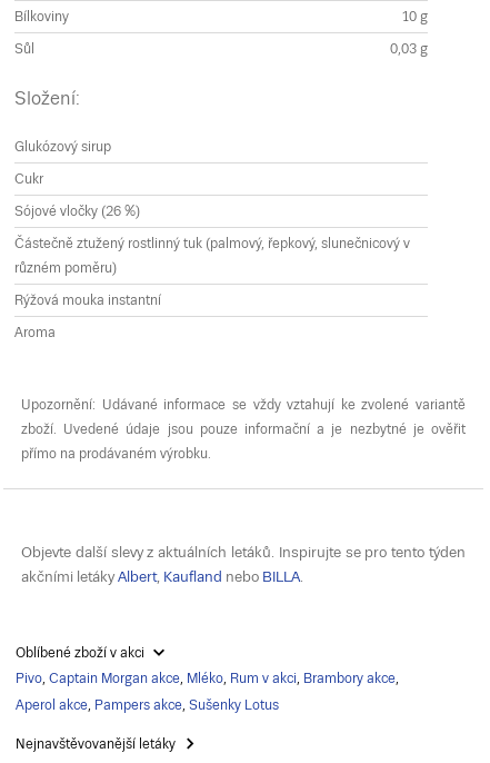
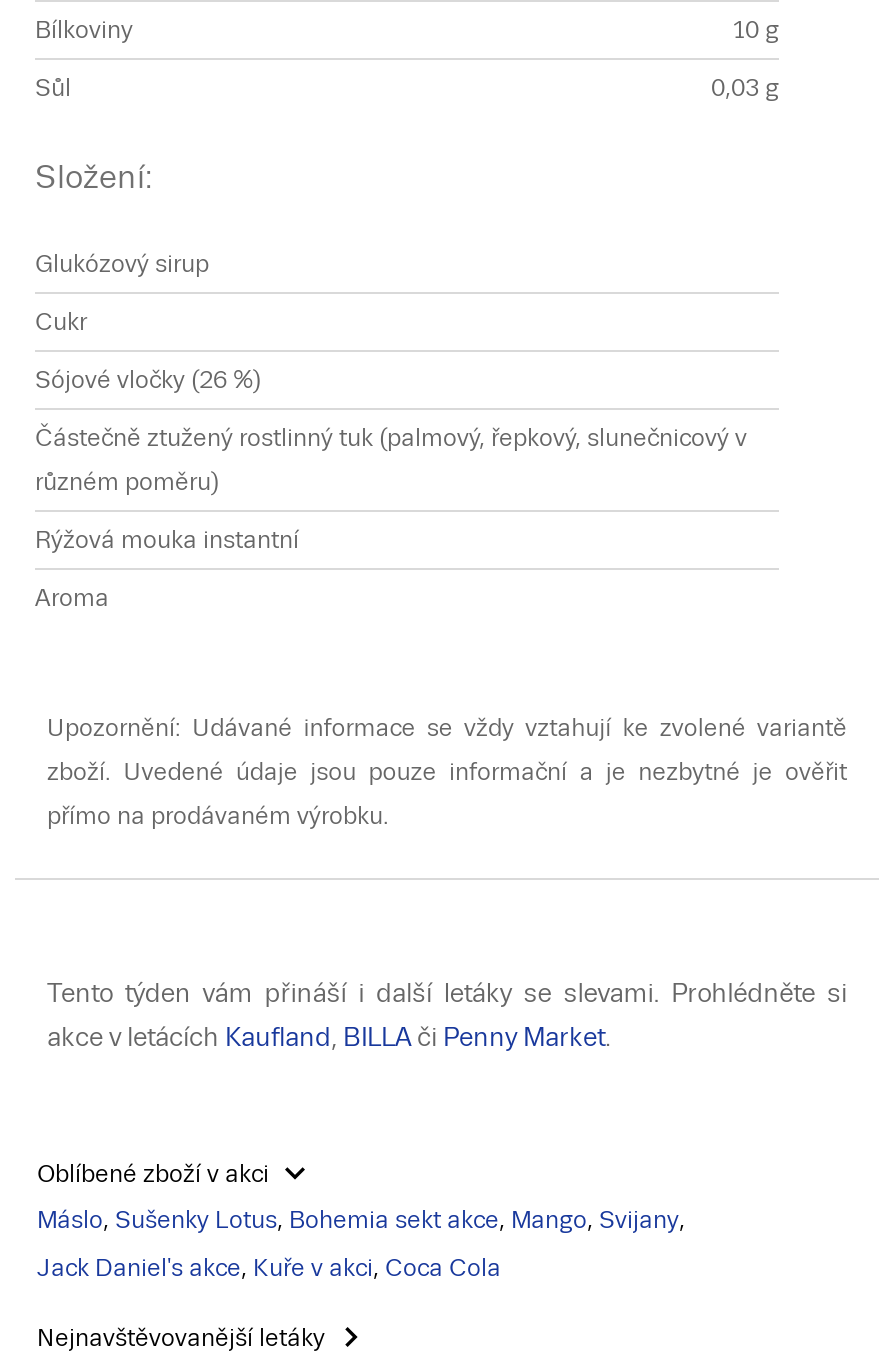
[21,544,466,560] Objevte další slevy z aktuálních letáků. Inspirujte se pro tento týden -> [47,977,847,1007] Tento týden vám přináší i další letáky se slevami. Prohlédněte si
[21,568,303,585] akčními letáky Albert, Kaufland nebo BILLA. -> [47,1021,611,1051] akce v letácích Kaufland, BILLA či Penny Market.
[16,671,399,686] Pivo, Captain Morgan akce, Mléko, Rum v akci, Brambory akce, -> [37,1206,685,1234] Máslo, Sušenky Lotus, Bohemia sekt akce, Mango, Svijany,
[16,697,279,713] Aperol akce, Pampers akce, Sušenky Lotus -> [37,1254,501,1282] Jack Daniel's akce, Kuře v akci, Coca Cola

